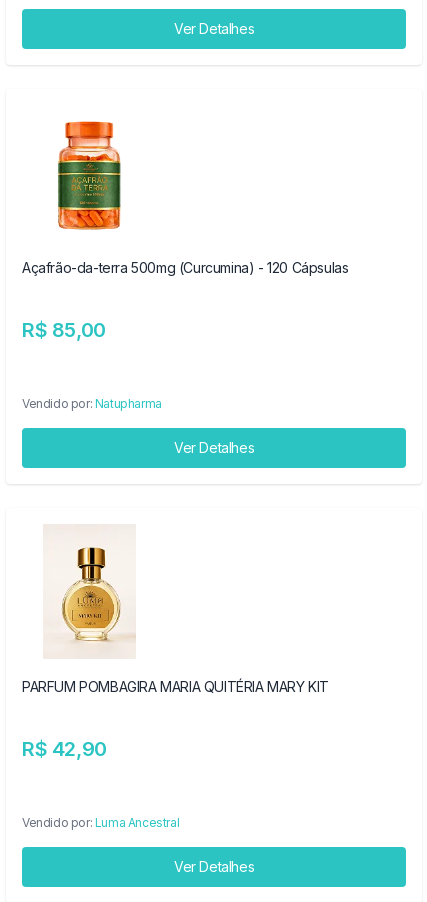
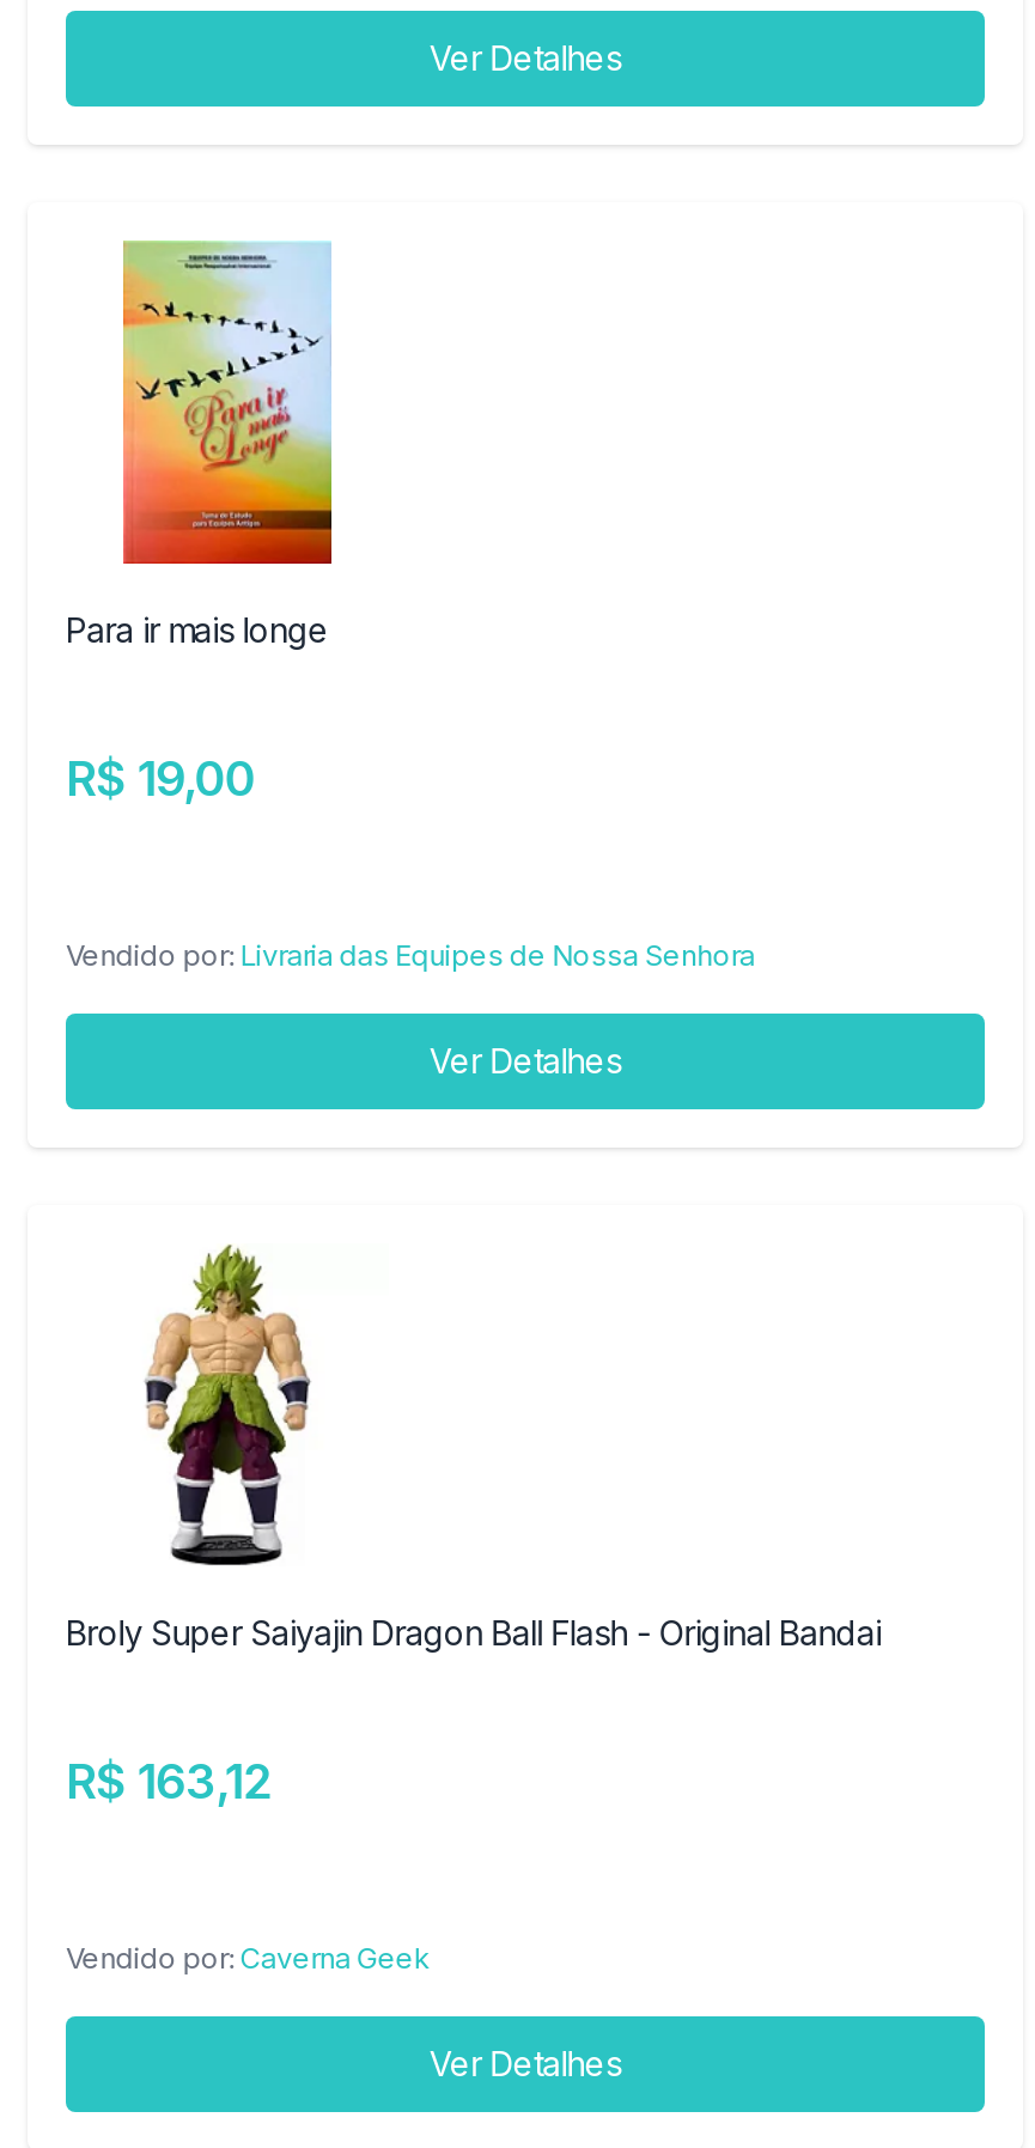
[22,105,348,276] [image] | Açafrão-da-terra 500mg (Curcumina) - 120 Cápsulas -> [66,238,334,650] [image] | Para ir mais longe
[22,318,106,342] R$ 85,00 -> [66,750,254,808] R$ 19,00
[22,396,162,411] Vendido por: Natupharma -> [66,937,755,973] Vendido por: Livraria das Equipes de Nossa Senhora
[22,525,329,695] [image] | PARFUM POMBAGIRA MARIA QUITÉRIA MARY KIT -> [66,1246,881,1653] [image] | Broly Super Saiyajin Dragon Ball Flash - Original Bandai
[22,737,107,761] R$ 42,90 -> [66,1753,270,1811] R$ 163,12
[22,815,179,830] Vendido por: Luma Ancestral -> [66,1940,430,1976] Vendido por: Caverna Geek

